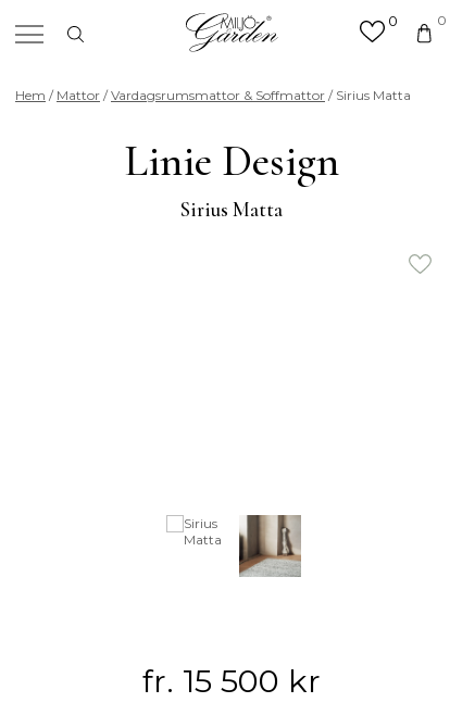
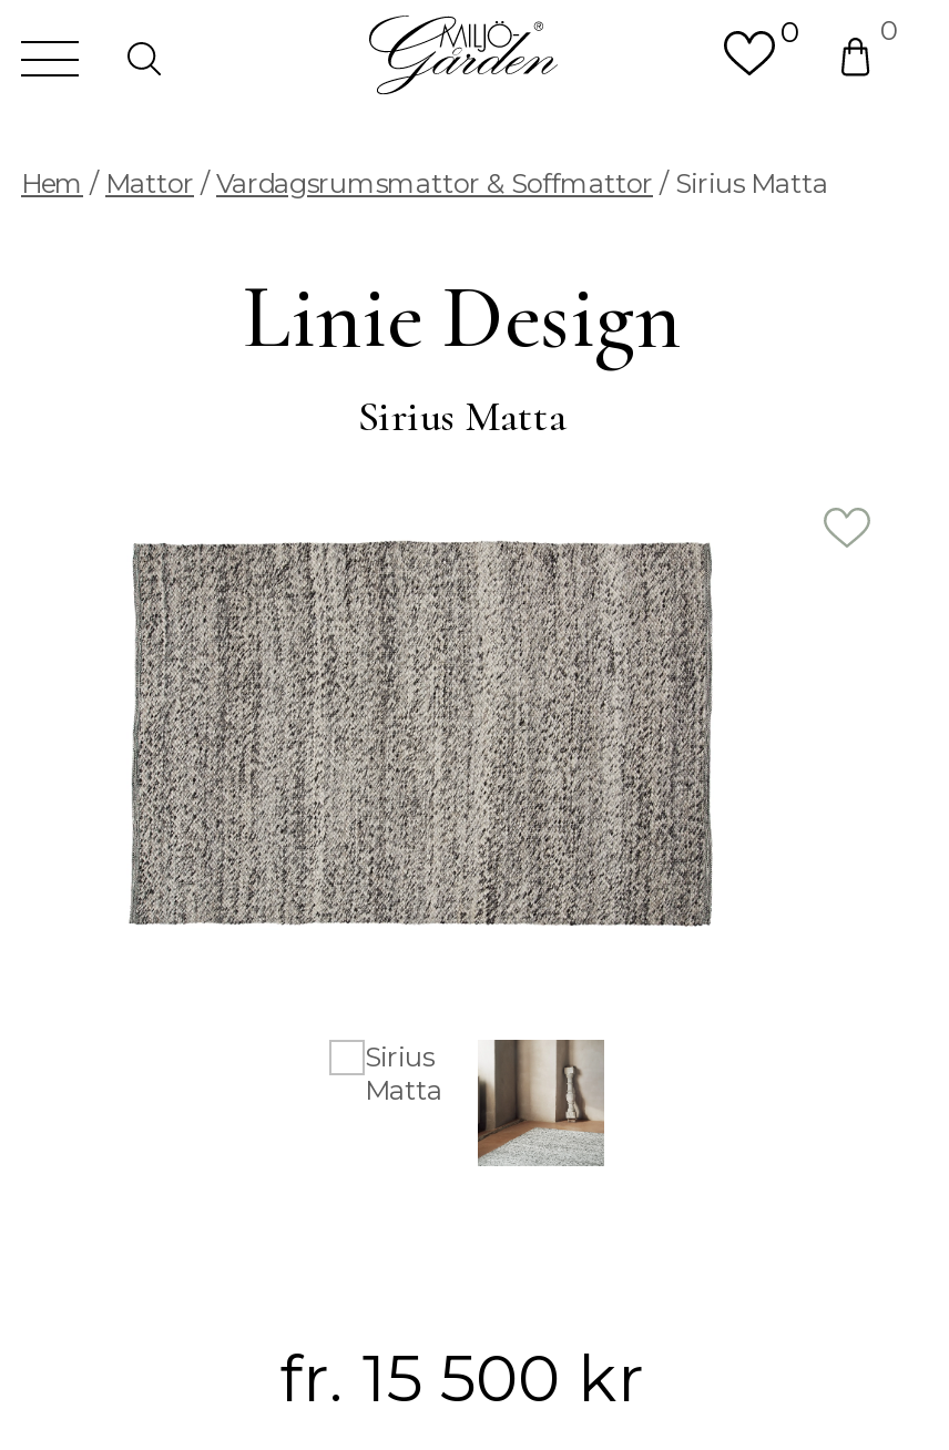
none -> [127,539,715,929] [image]

